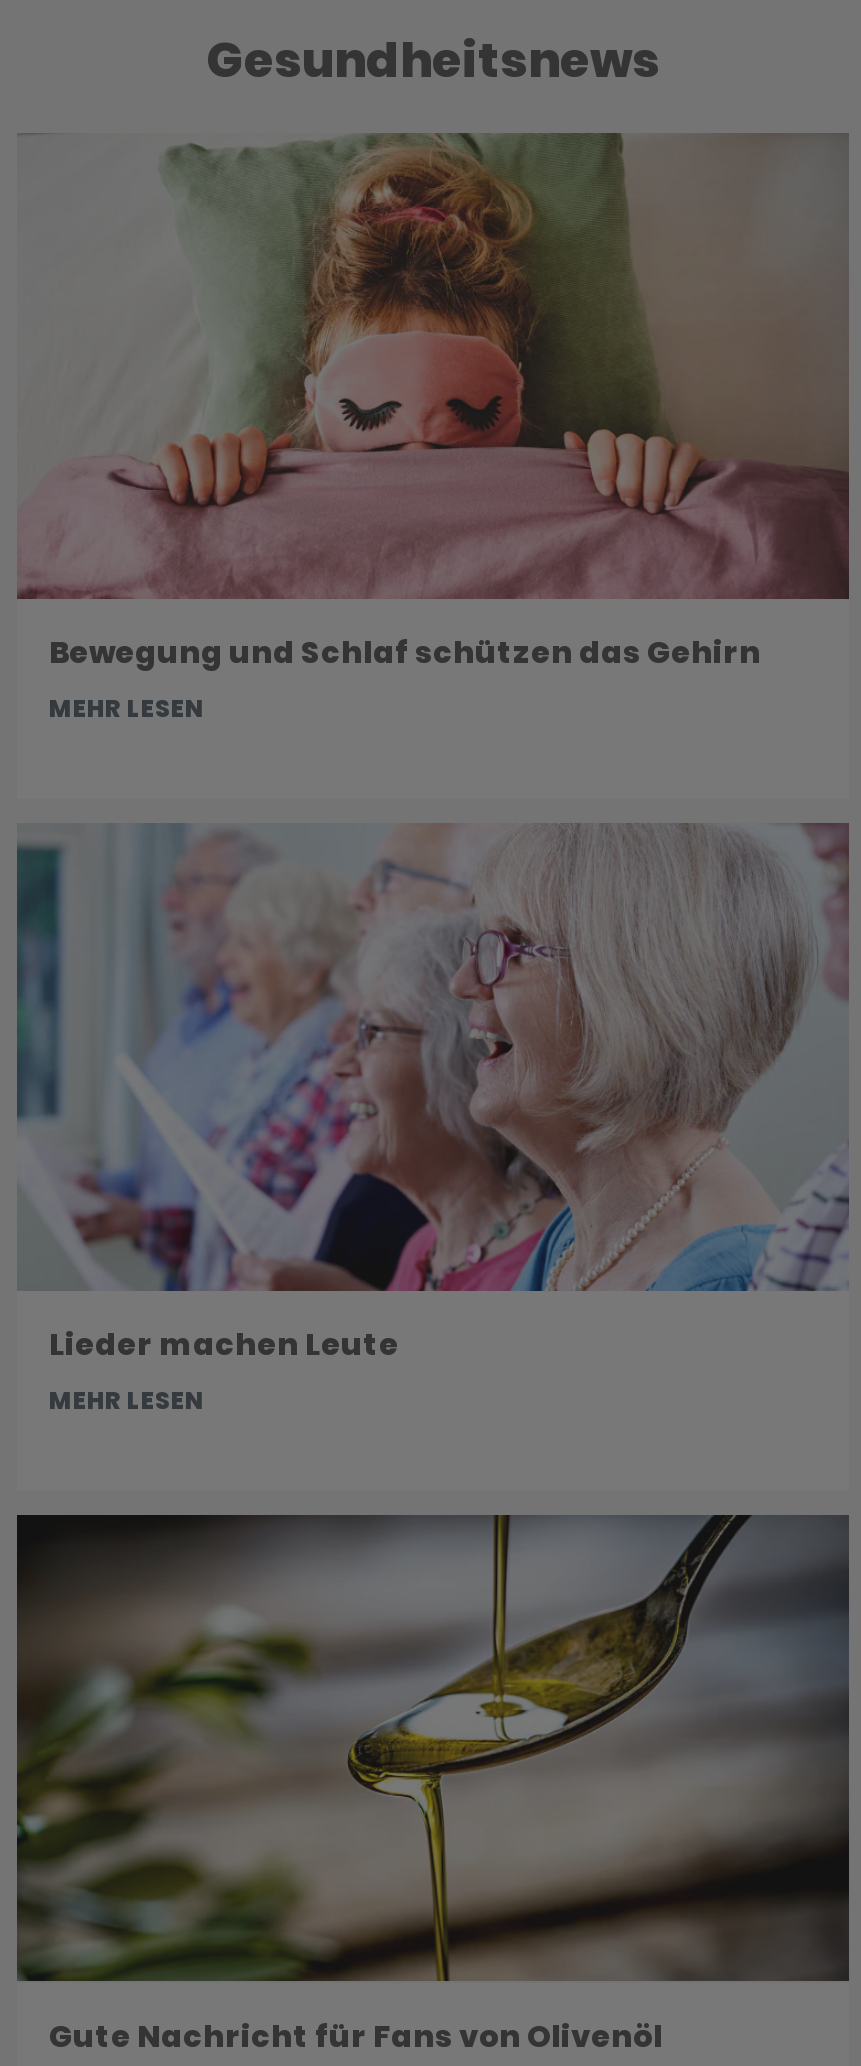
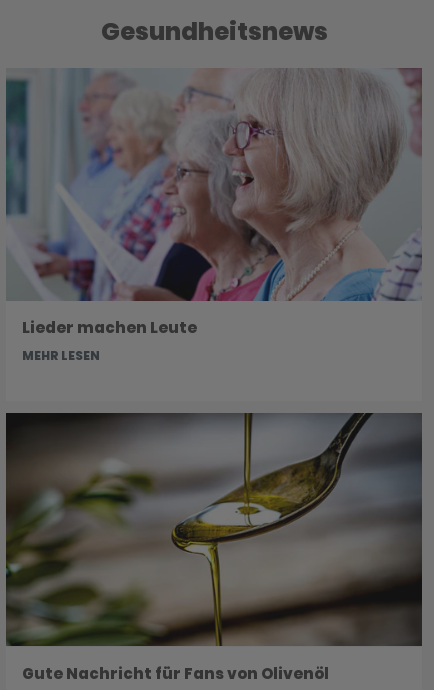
[17,131,851,726] [image] | Bewegung und Schlaf schützen das Gehirn | MEHR LESEN -> none

